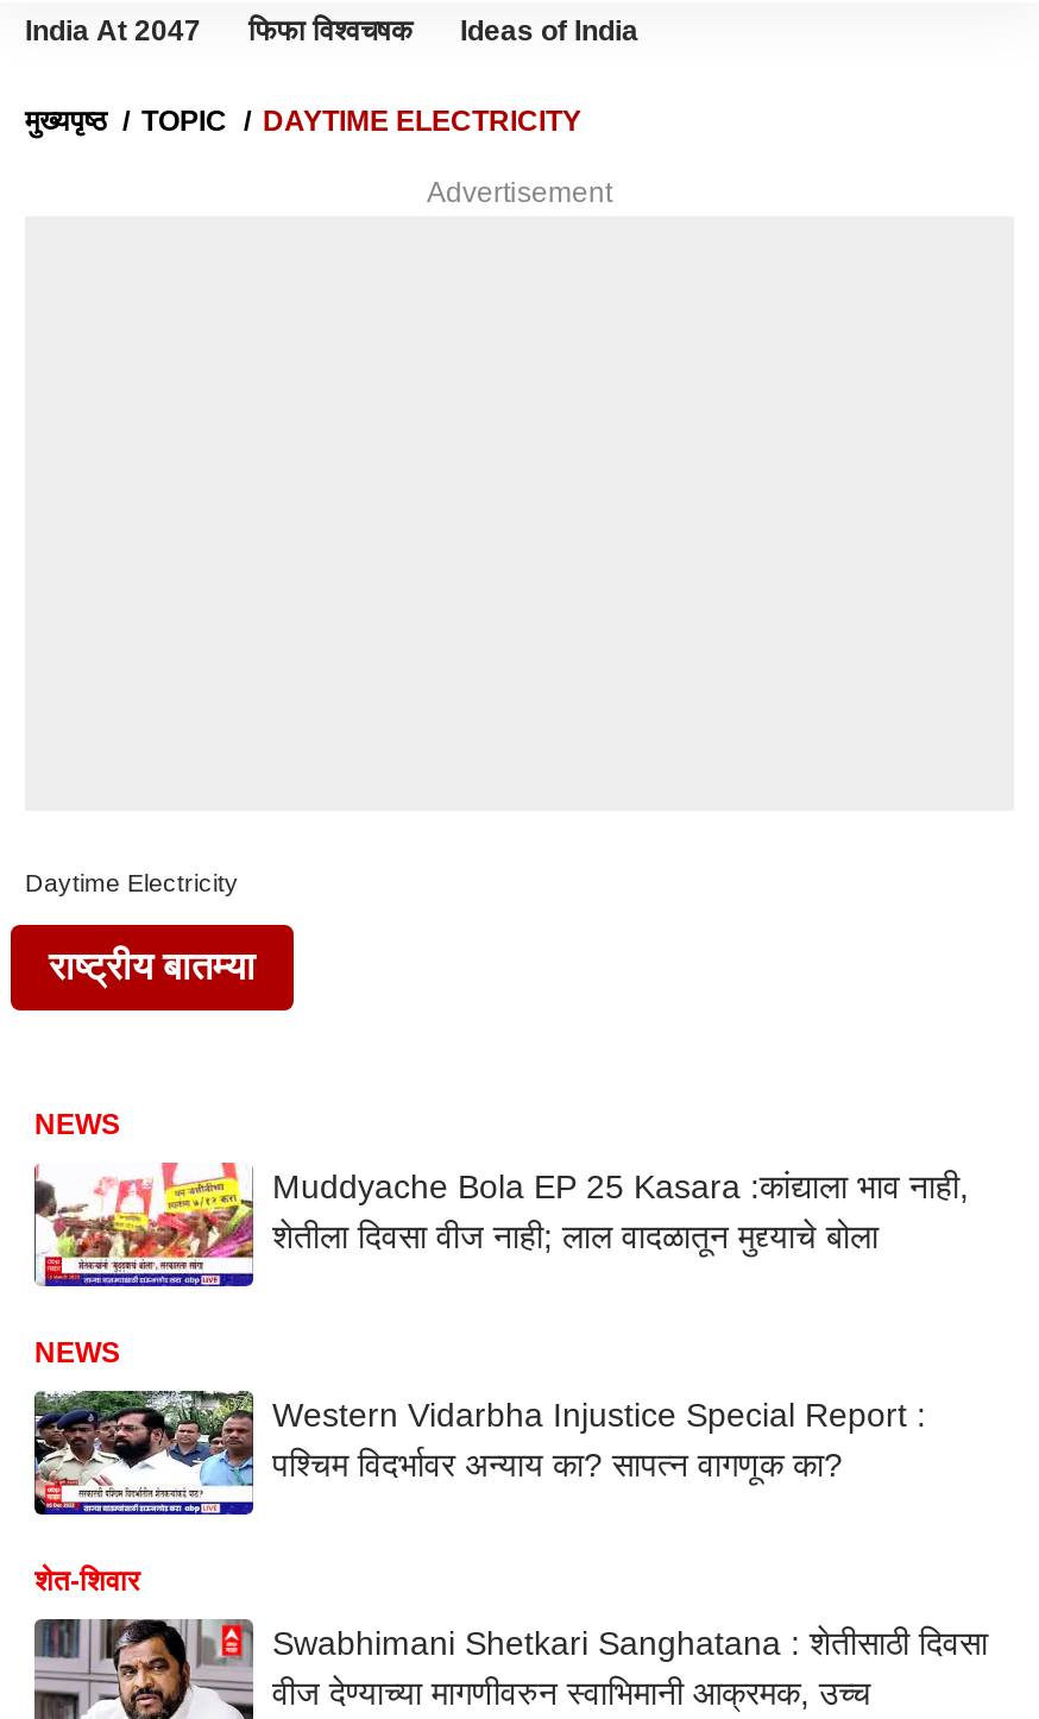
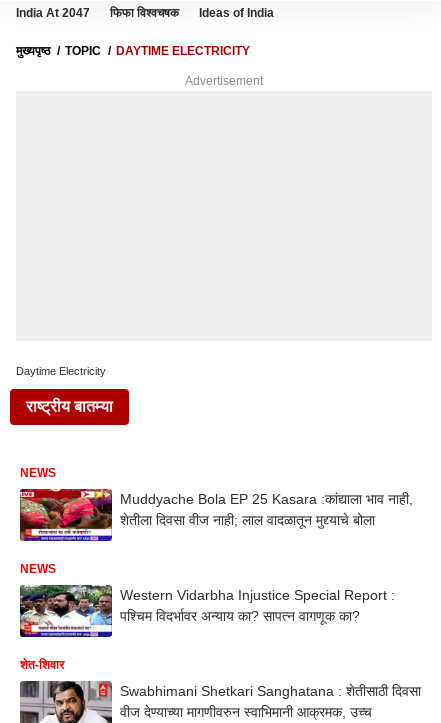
[34,1160,256,1286] [image] -> [19,488,113,541] [image]

